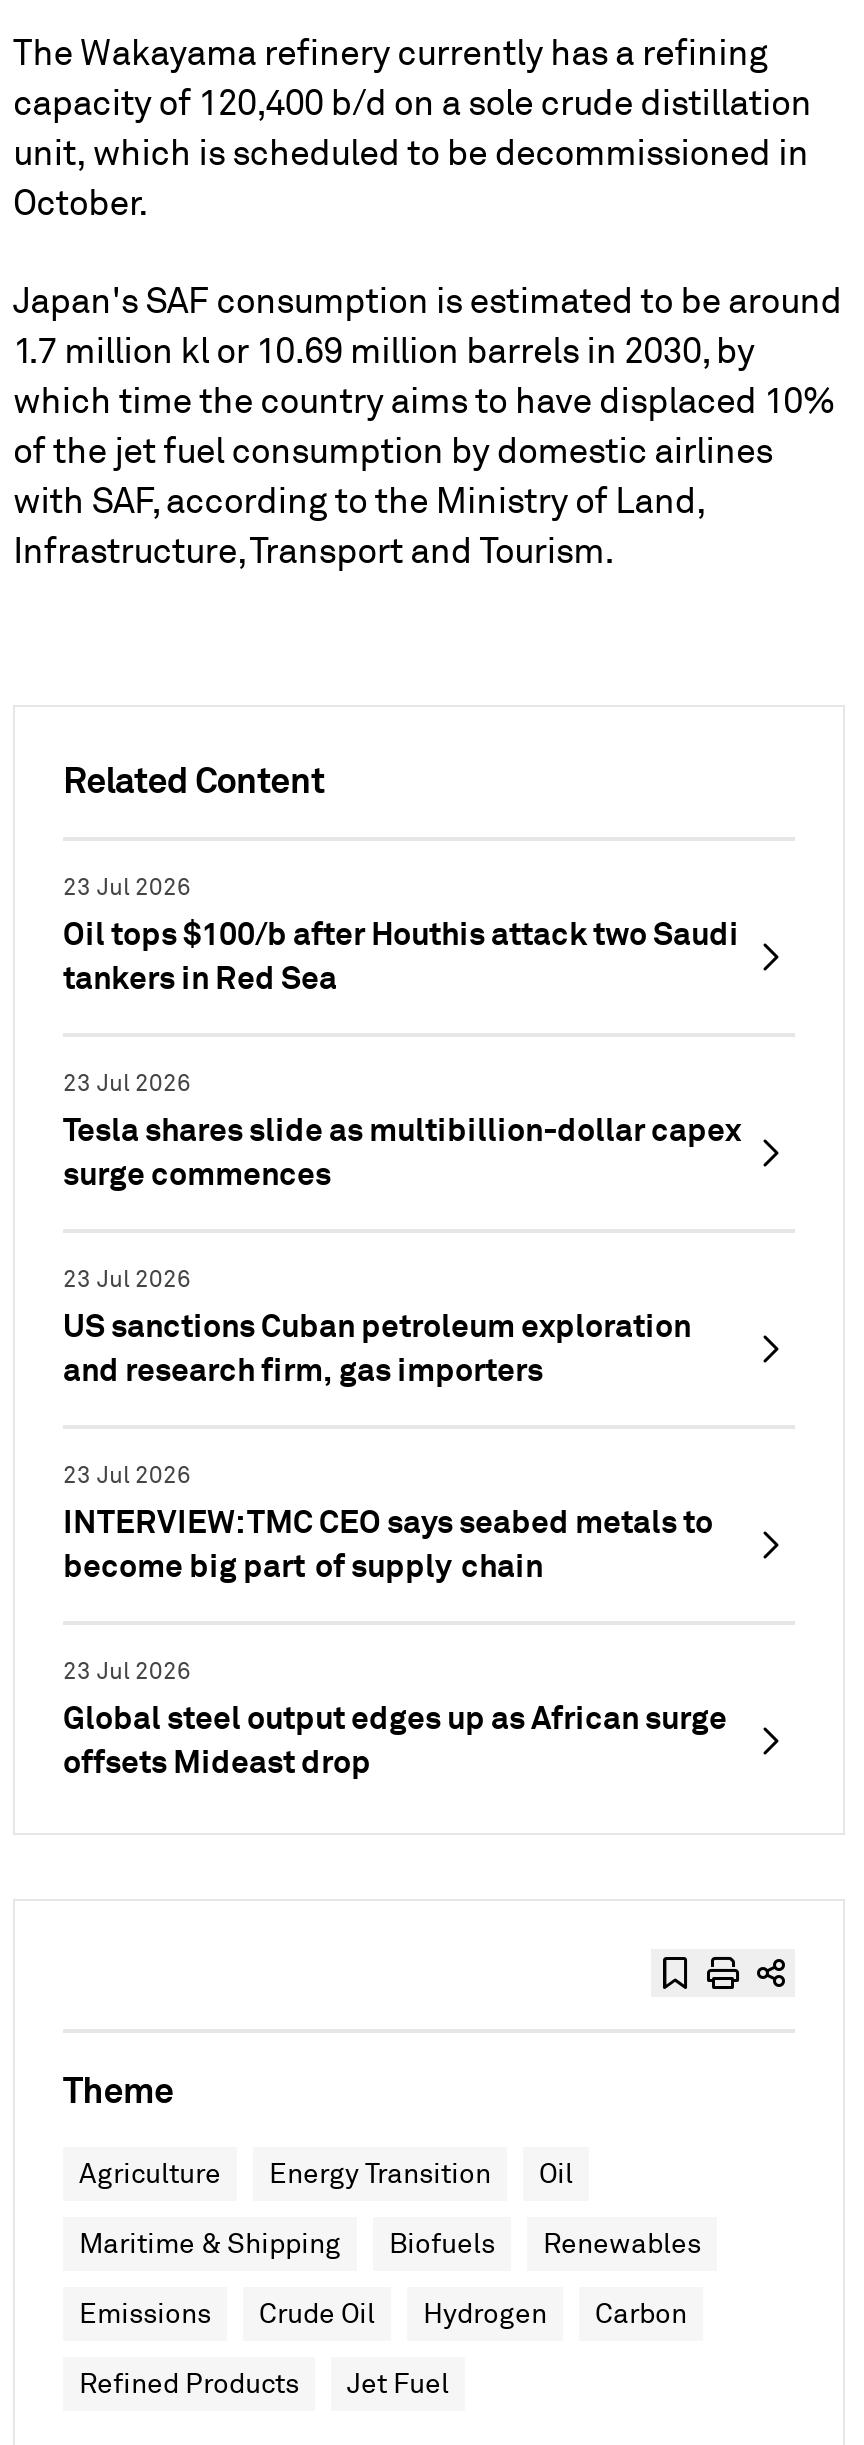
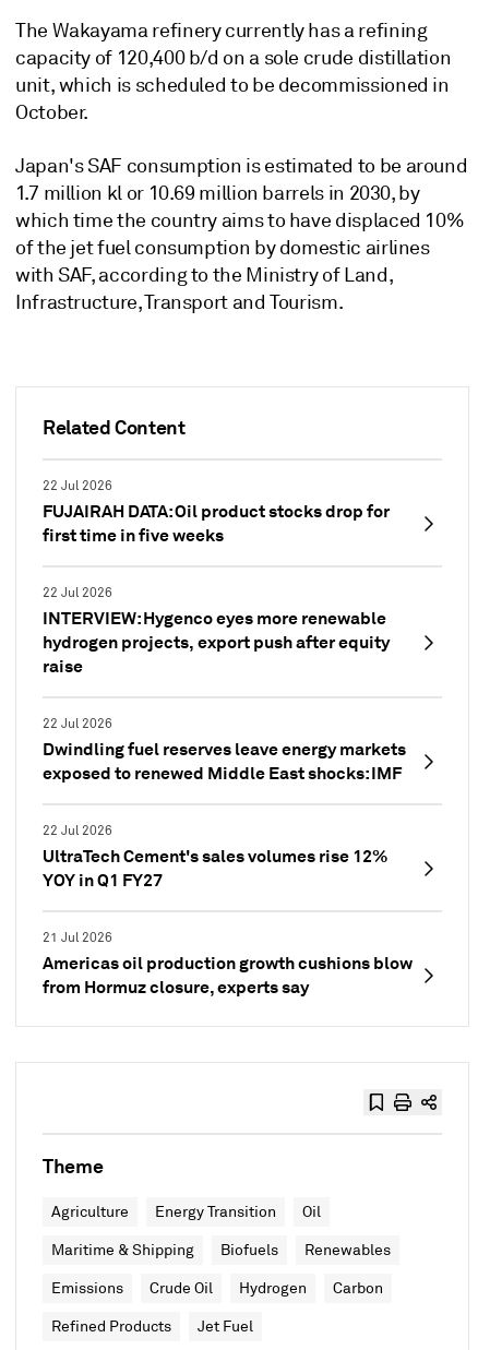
[63,873,739,999] 23 Jul 2026 | Oil tops $100/b after Houthis attack two Saudi | tankers in Red Sea -> [43,478,390,547] 22 Jul 2026 | FUJAIRAH DATA: Oil product stocks drop for | first time in five weeks
[63,1069,741,1195] 23 Jul 2026 | Tesla shares slide as multibillion-dollar capex | surge commences -> [43,585,390,678] 22 Jul 2026 | INTERVIEW: Hygenco eyes more renewable | hydrogen projects, export push after equity | raise
[63,1265,691,1391] 23 Jul 2026 | US sanctions Cuban petroleum exploration | and research firm, gas importers -> [43,716,406,785] 22 Jul 2026 | Dwindling fuel reserves leave energy markets | exposed to renewed Middle East shocks: IMF
[63,1461,713,1587] 23 Jul 2026 | INTERVIEW: TMC CEO says seabed metals to | become big part of supply chain -> [43,823,387,892] 22 Jul 2026 | UltraTech Cement's sales volumes rise 12% | YOY in Q1 FY27
[63,1657,727,1783] 23 Jul 2026 | Global steel output edges up as African surge | offsets Mideast drop -> [43,930,413,998] 21 Jul 2026 | Americas oil production growth cushions blow | from Hormuz closure, experts say

